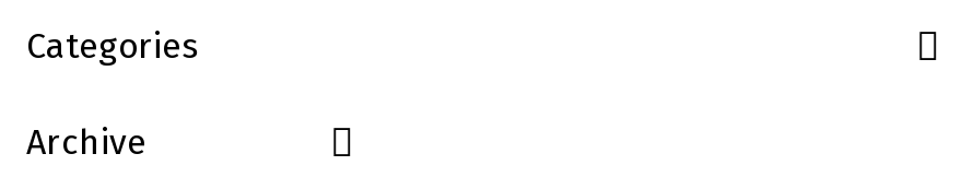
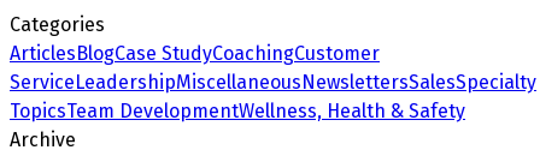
none -> [10,42,536,122] ArticlesBlogCase StudyCoachingCustomer | ServiceLeadershipMiscellaneousNewslettersSalesSpecialty | TopicsTeam DevelopmentWellness, Health & Safety

